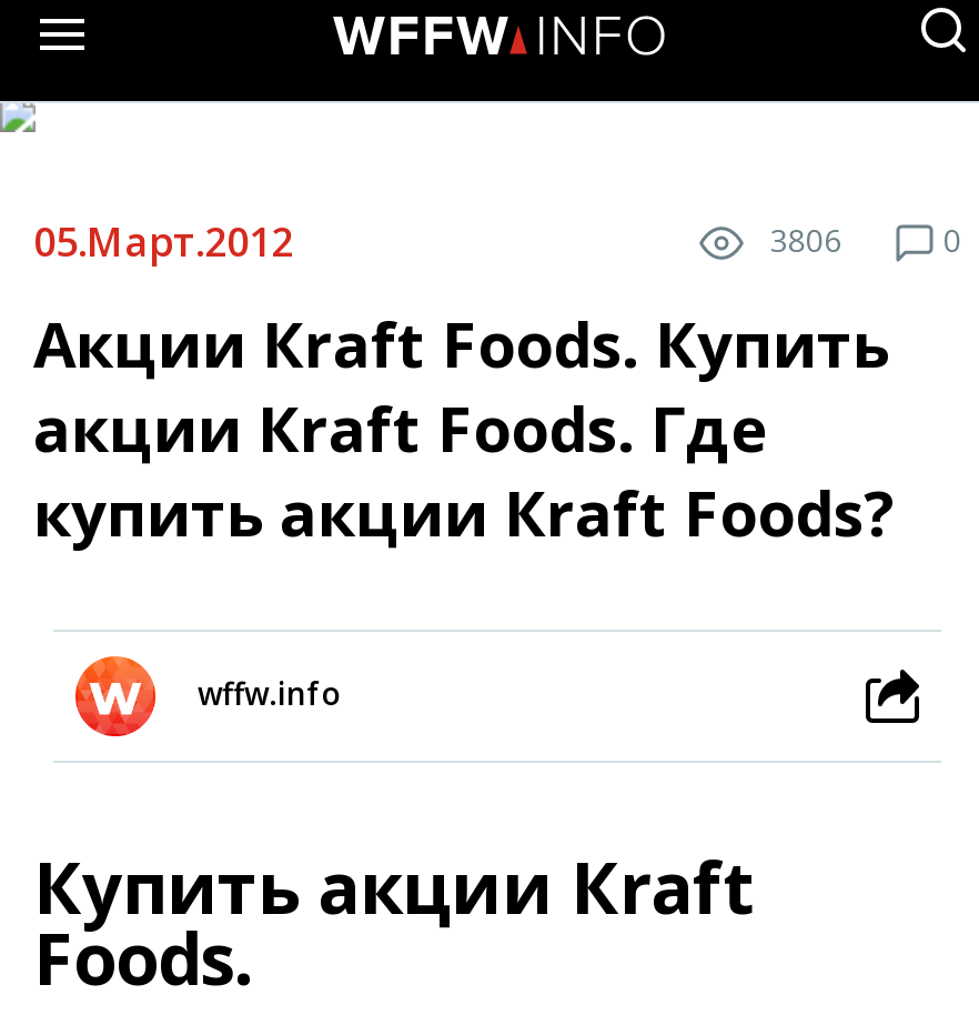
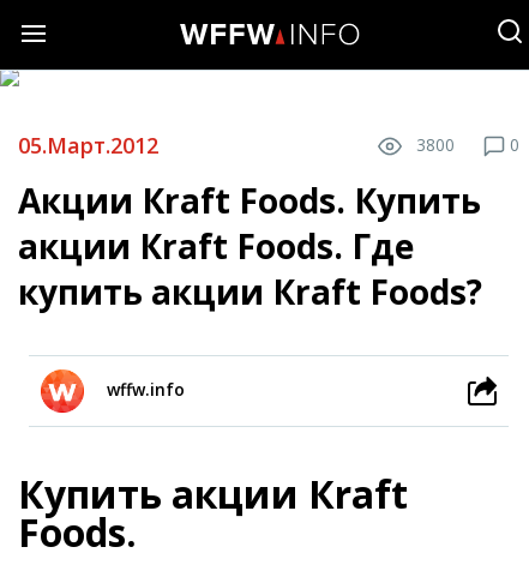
[761,218,850,260] 3806 -> [411,133,459,156] 3800

